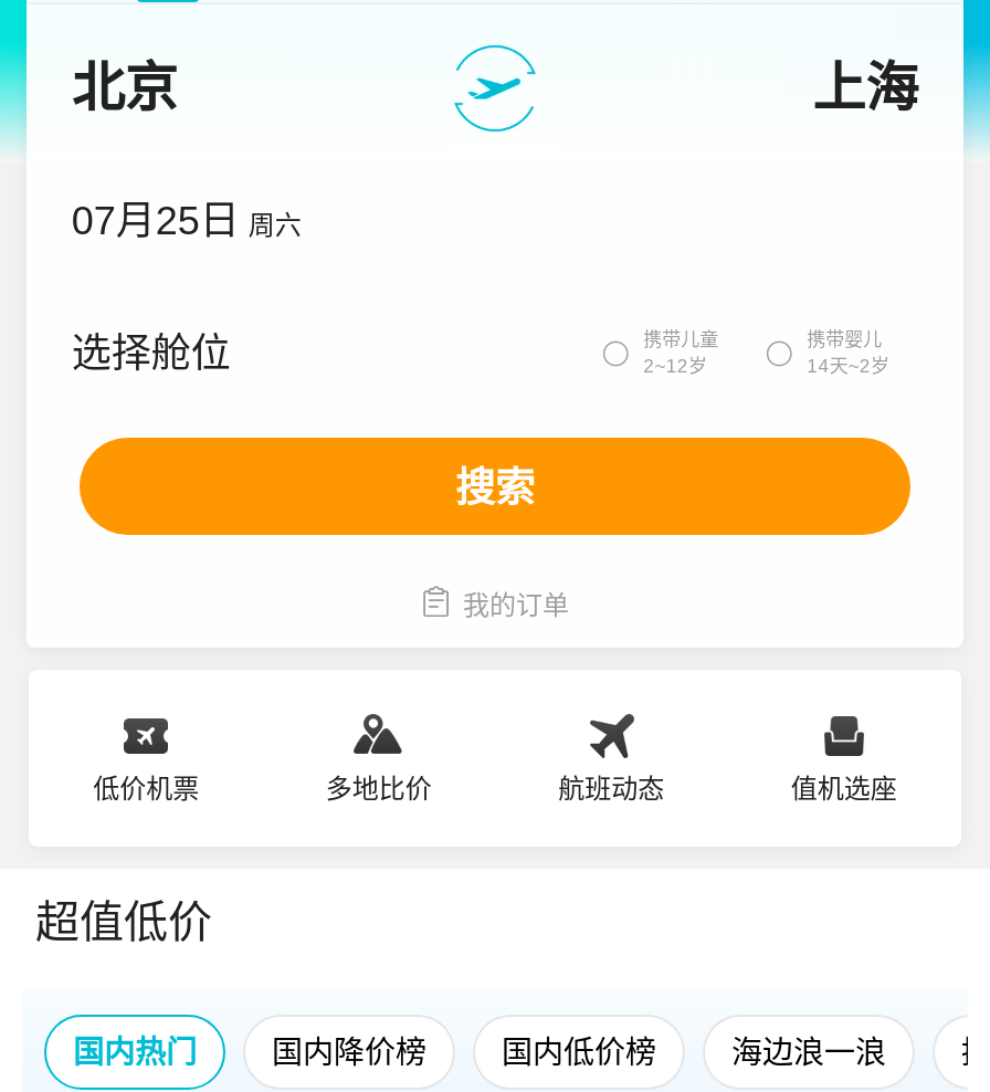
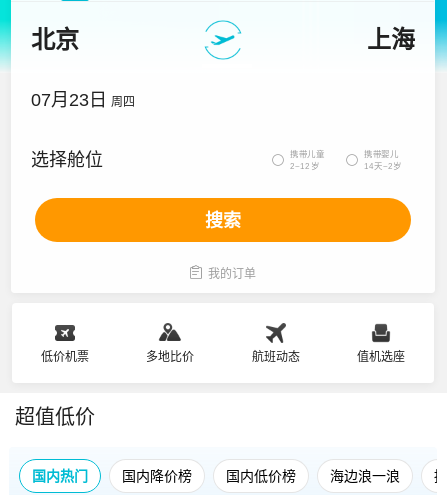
[71,199,301,243] 07月25日 周六 -> [31,90,135,110] 07月23日 周四

